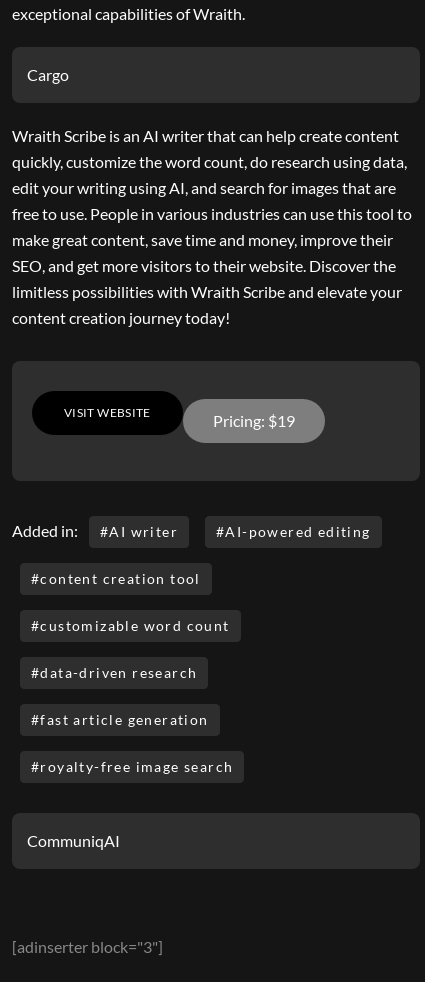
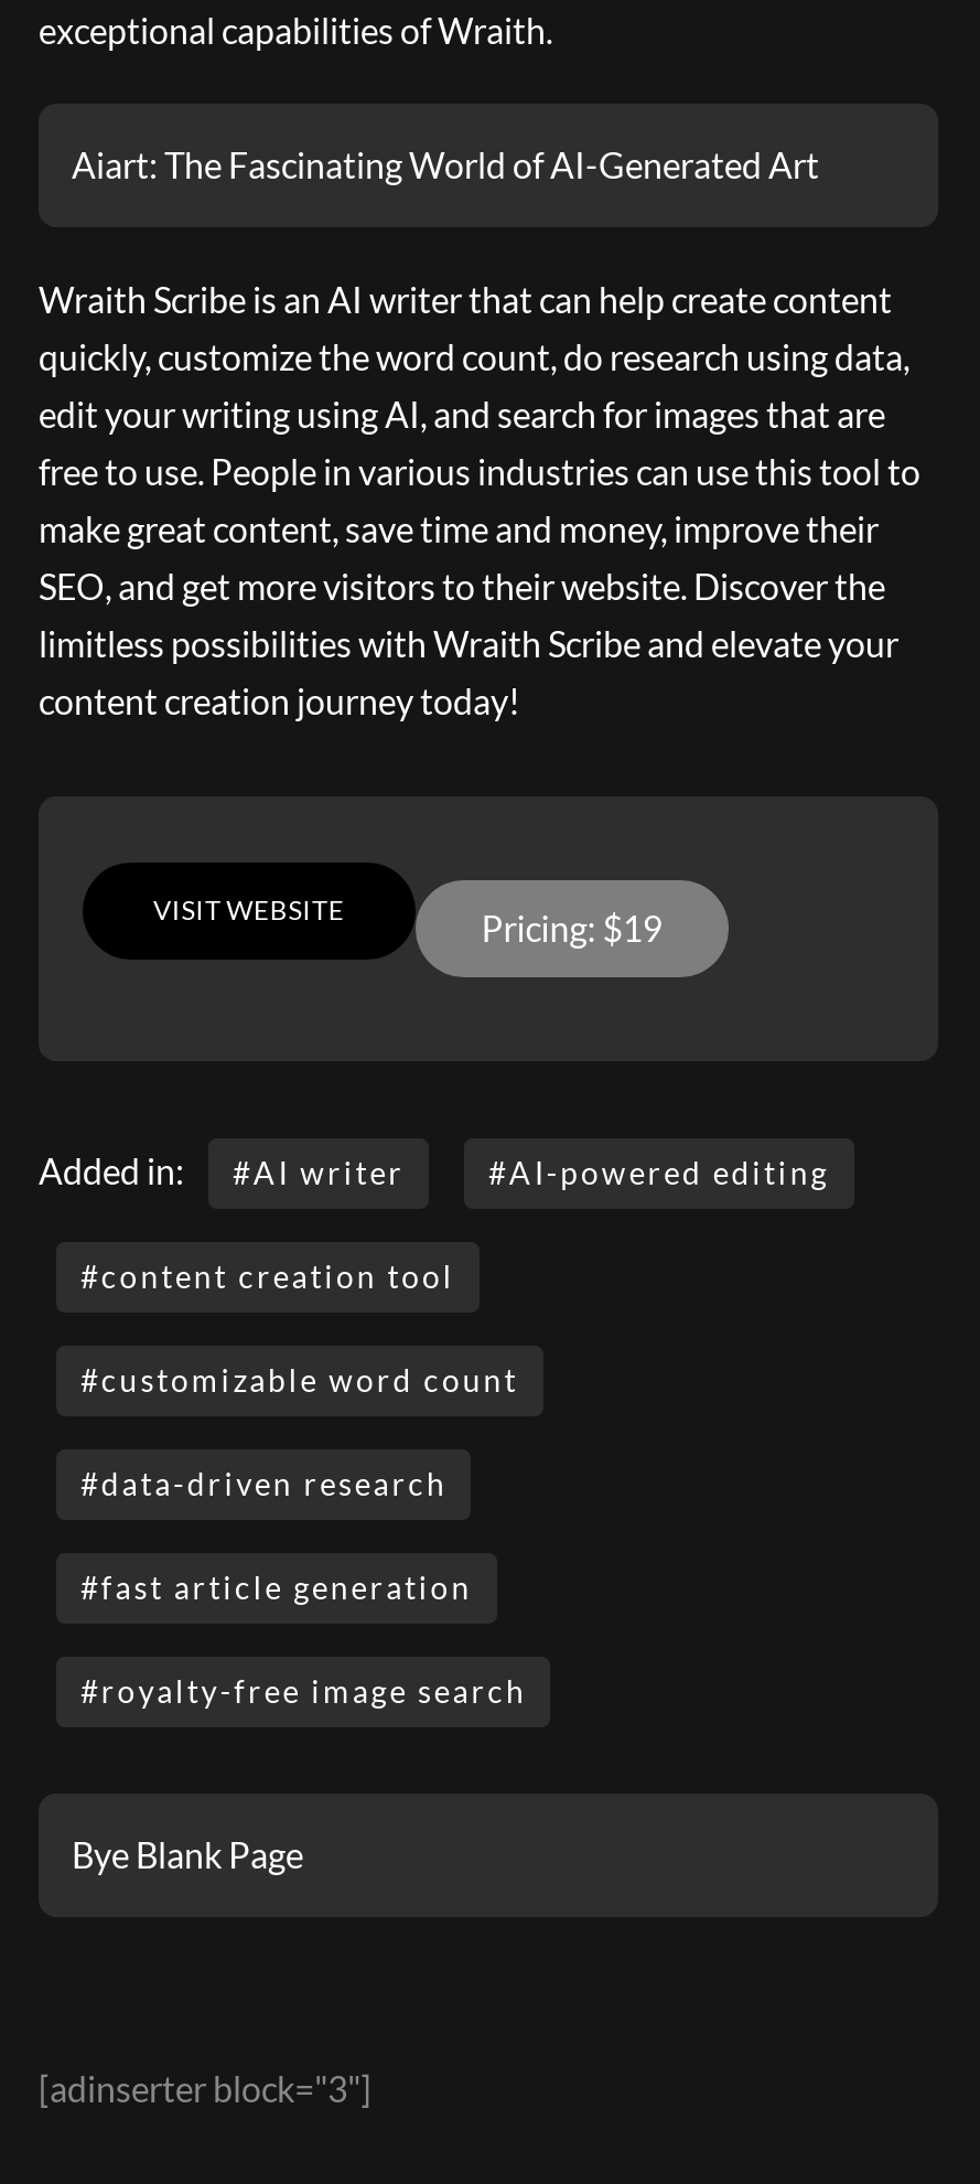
[27,65,69,84] Cargo -> [72,143,819,185] Aiart: The Fascinating World of AI-Generated Art
[27,831,120,850] CommuniqAI -> [72,1833,303,1875] Bye Blank Page

